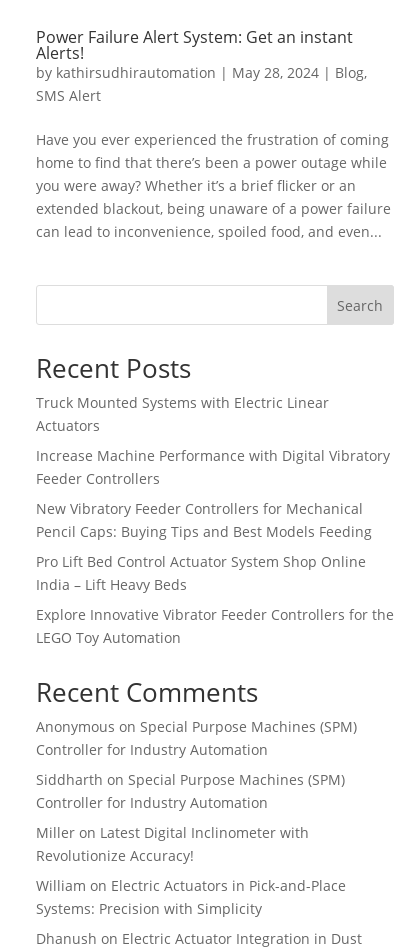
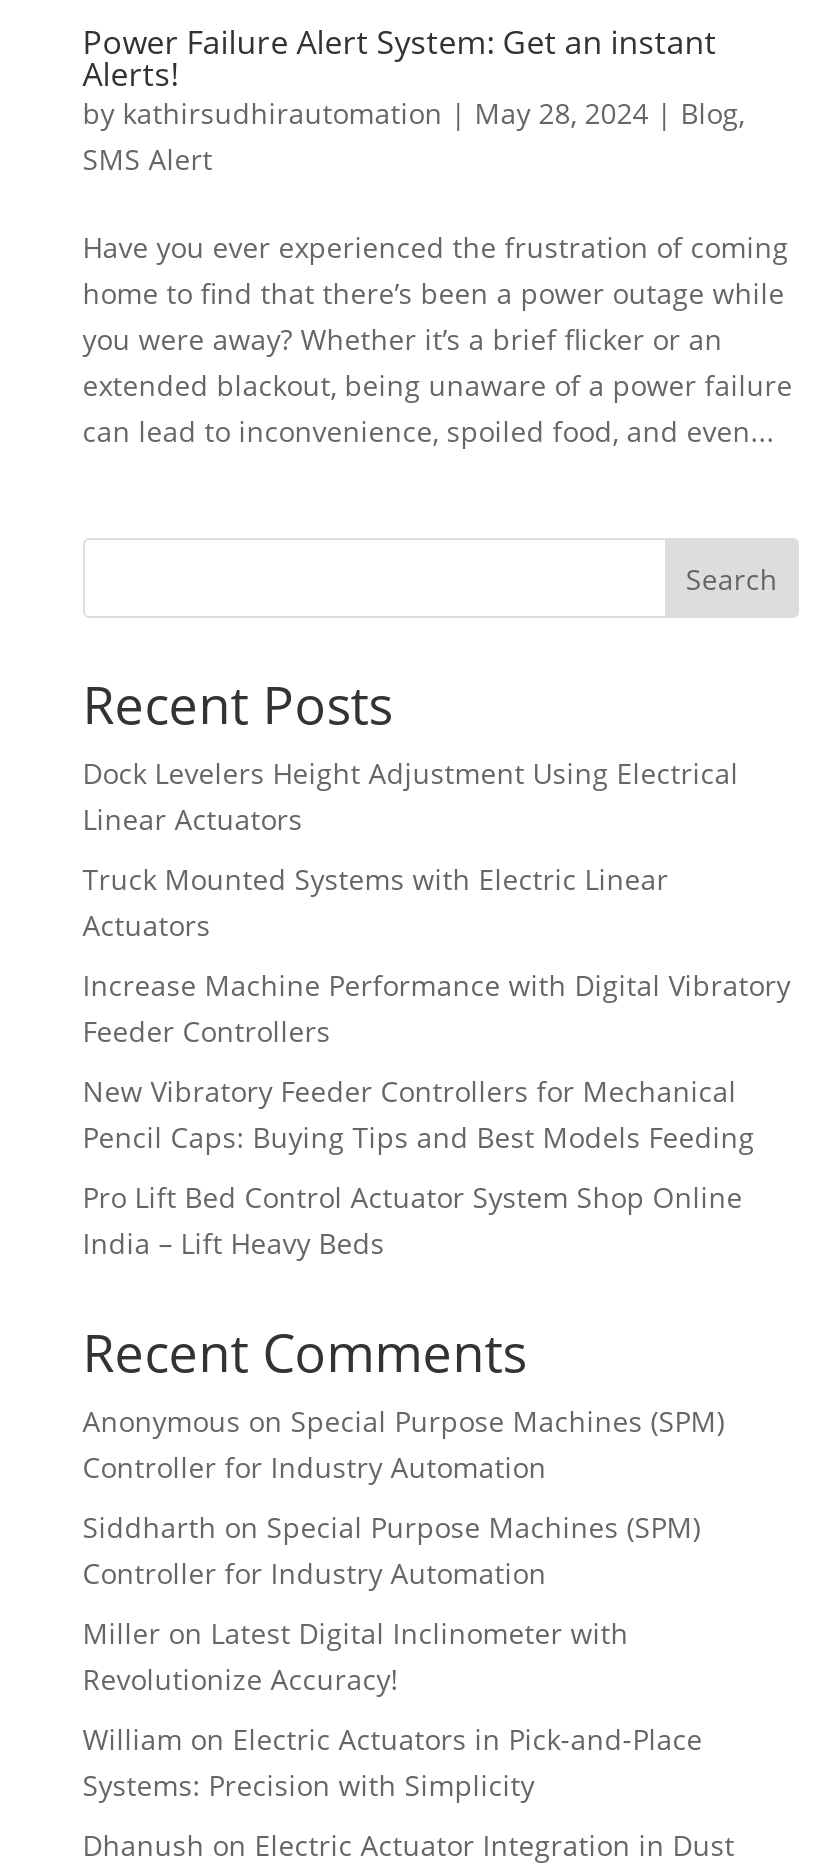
none -> [83,754,739,838] Dock Levelers Height Adjustment Using Electrical | Linear Actuators
moved [36,393,390,594] -> [83,860,791,1262]: Truck Mounted Systems with Electric Linear | Actuators | Increase Machine Performance with Digital Vibratory | Feeder Controllers | New Vibratory Feeder Controllers for Mechanical | Pencil Caps: Buying Tips and Best Models Feeding | Pro Lift Bed Control Actuator System Shop Online | India – Lift Heavy Beds
[36,605,394,647] Explore Innovative Vibrator Feeder Controllers for the | LEGO Toy Automation -> none

